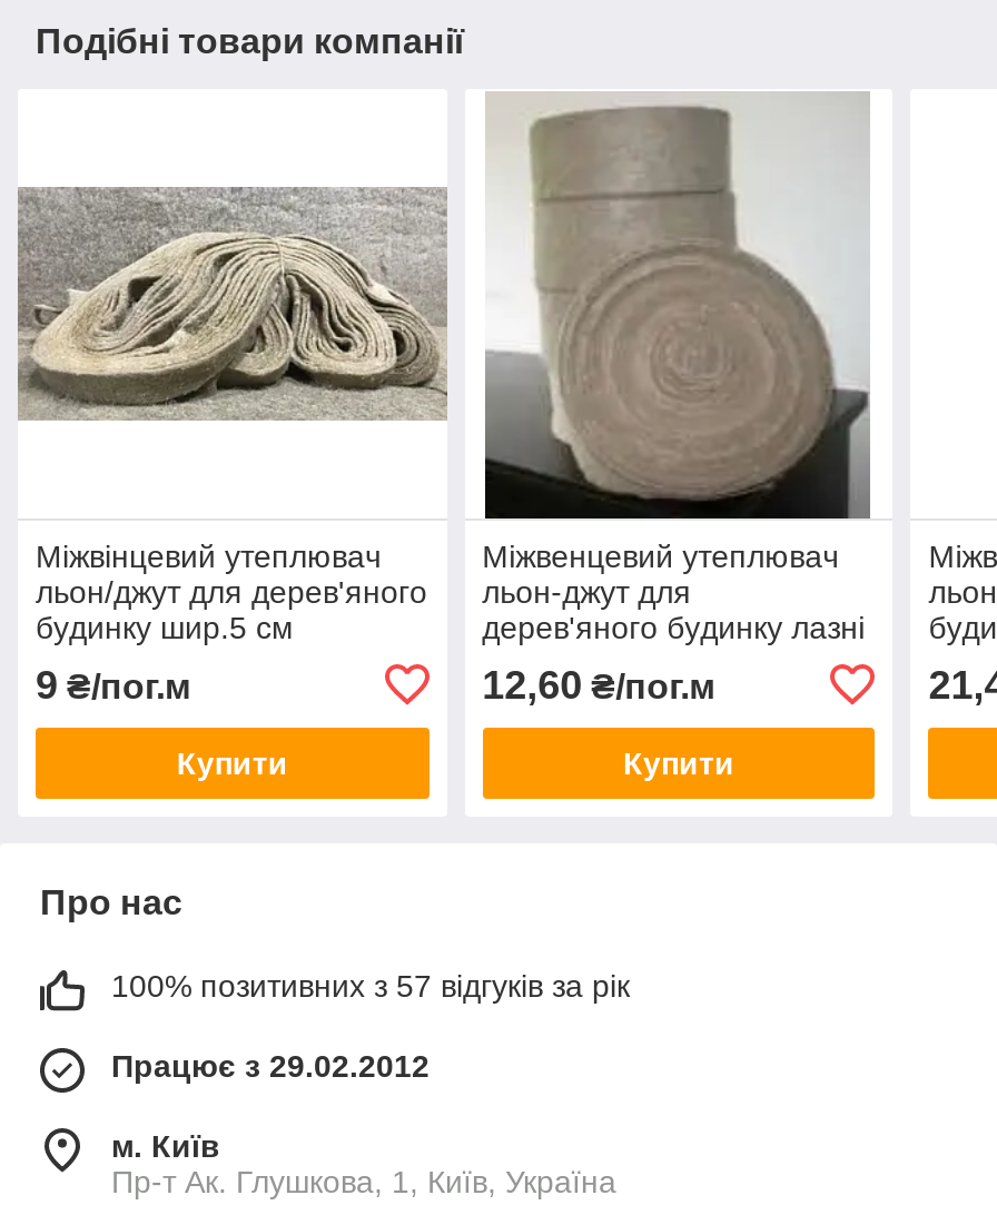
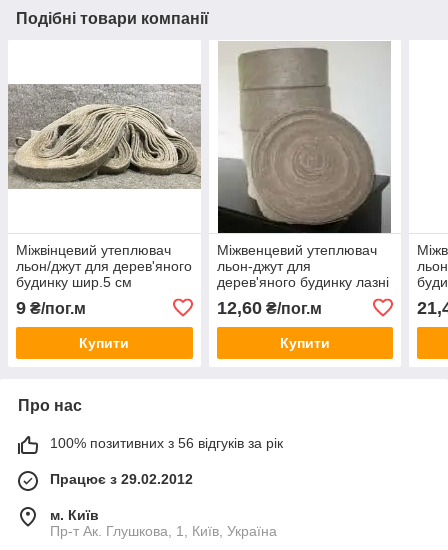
[111,968,630,1003] 100% позитивних з 57 відгуків за рік -> [50,435,283,451] 100% позитивних з 56 відгуків за рік

